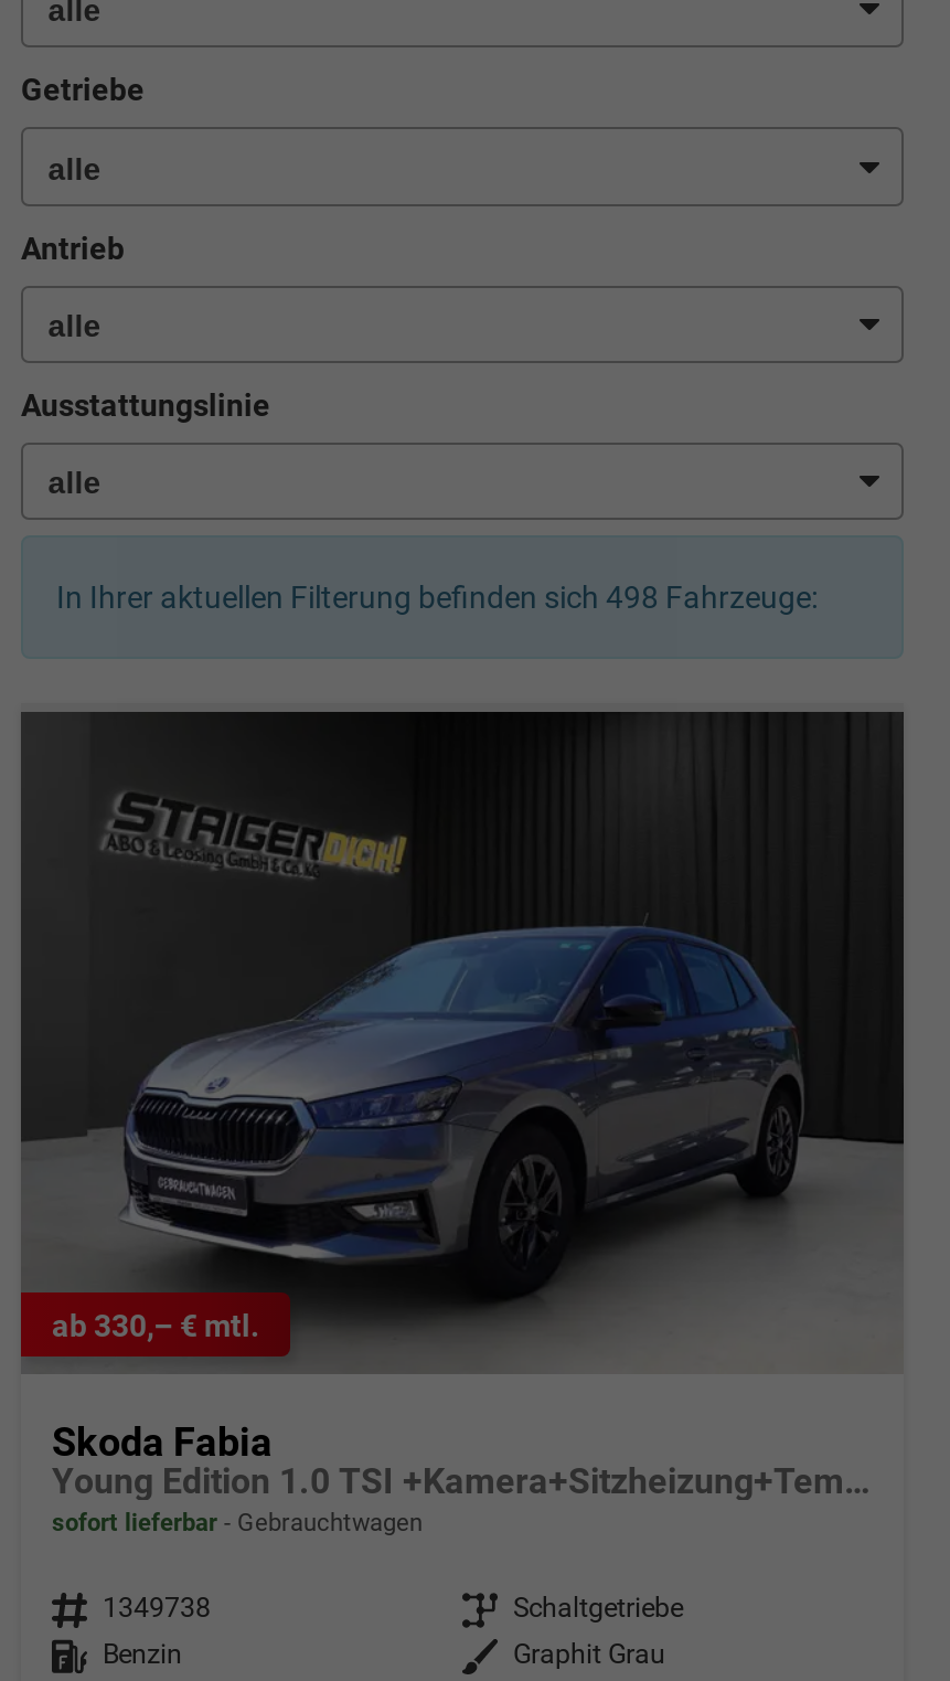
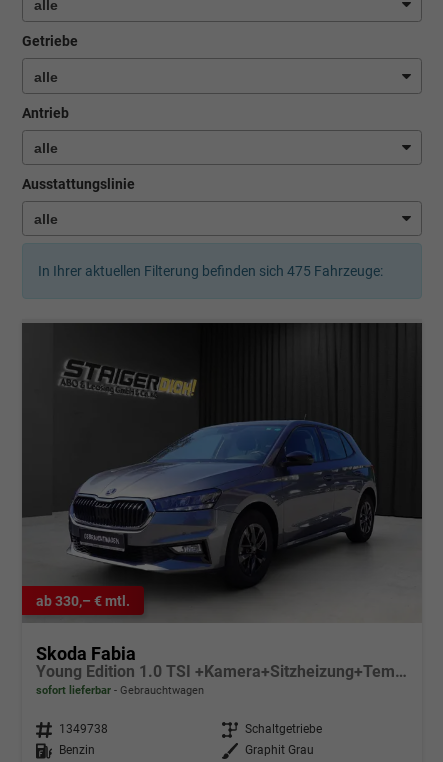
[56,581,818,616] In Ihrer aktuellen Filterung befinden sich 498 Fahrzeuge: -> [38,263,383,279] In Ihrer aktuellen Filterung befinden sich 475 Fahrzeuge:

